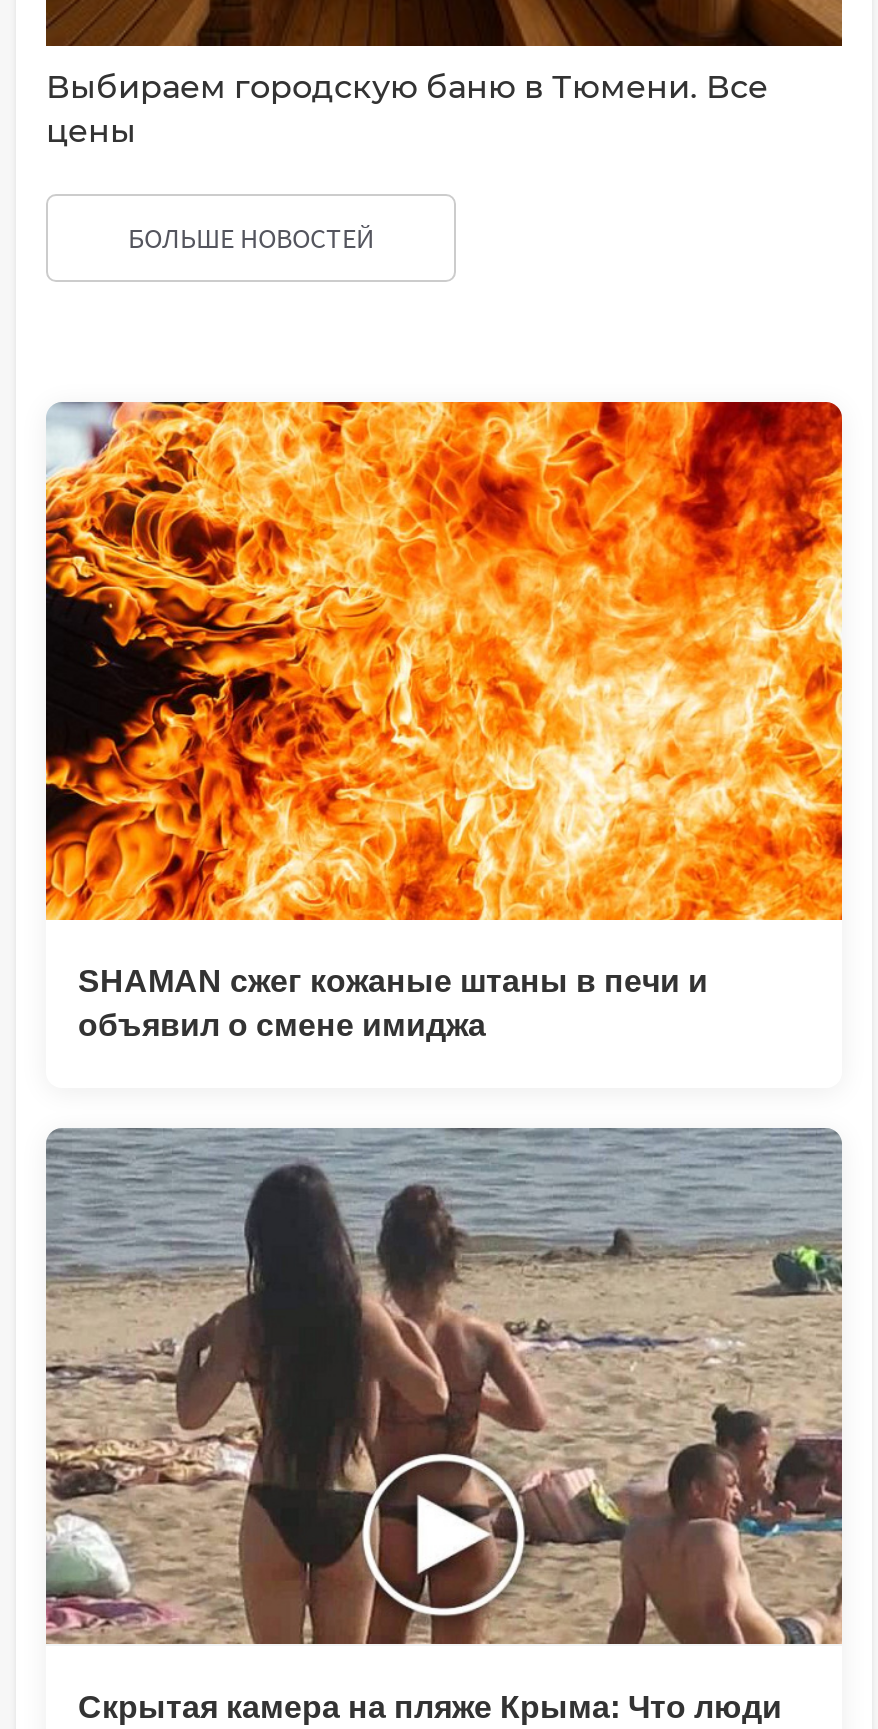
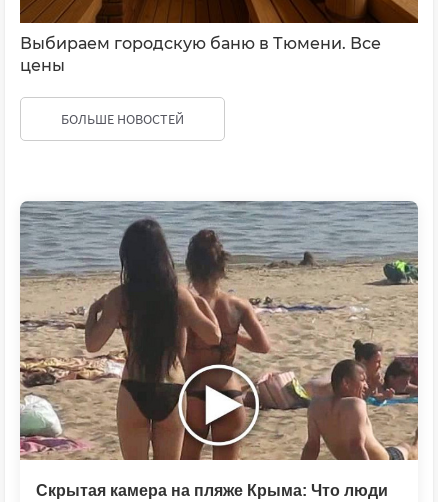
[44,400,844,1042] [image] | SHAMAN сжег кожаные штаны в печи и | объявил о смене имиджа -> none

